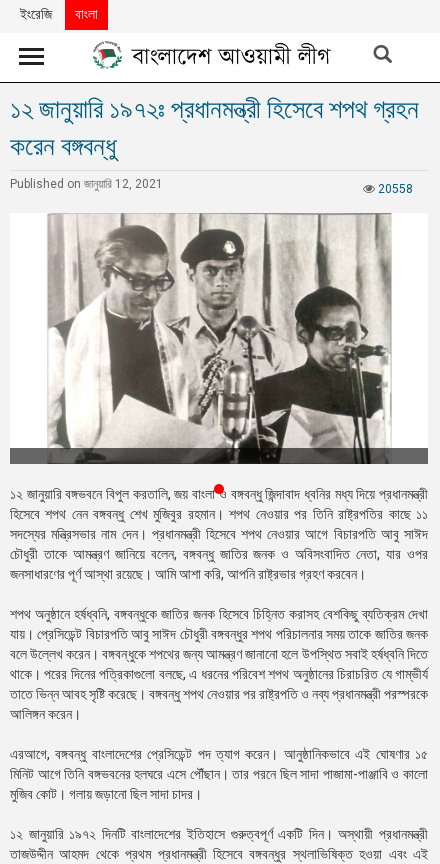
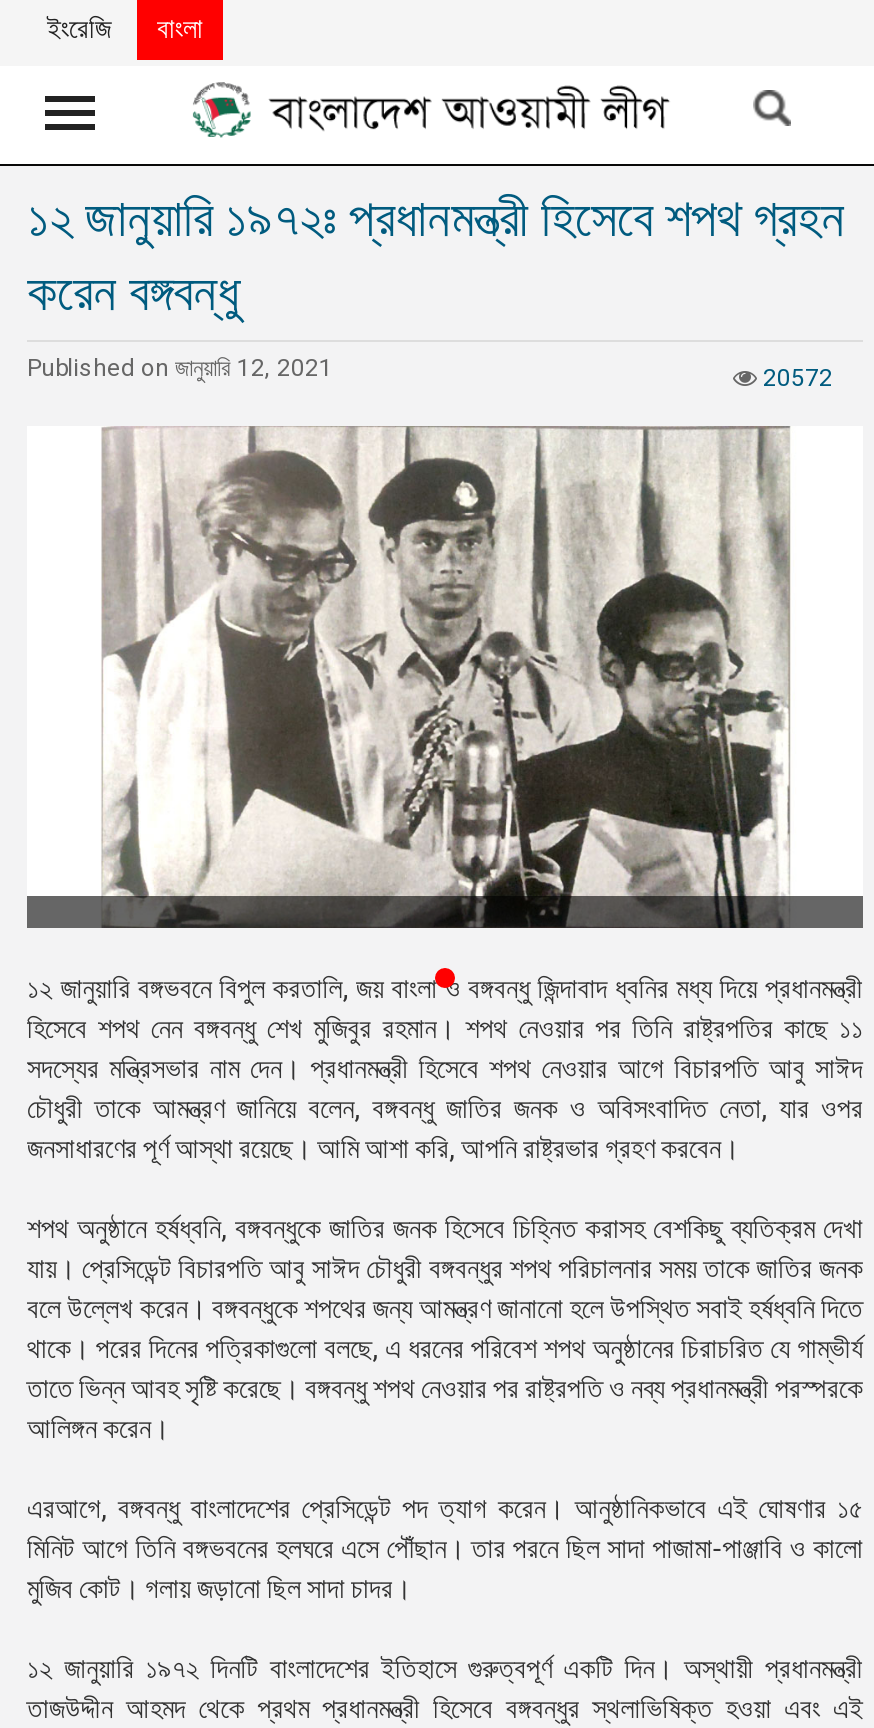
[378,182,413,196] 20558 -> [763,364,833,392] 20572

